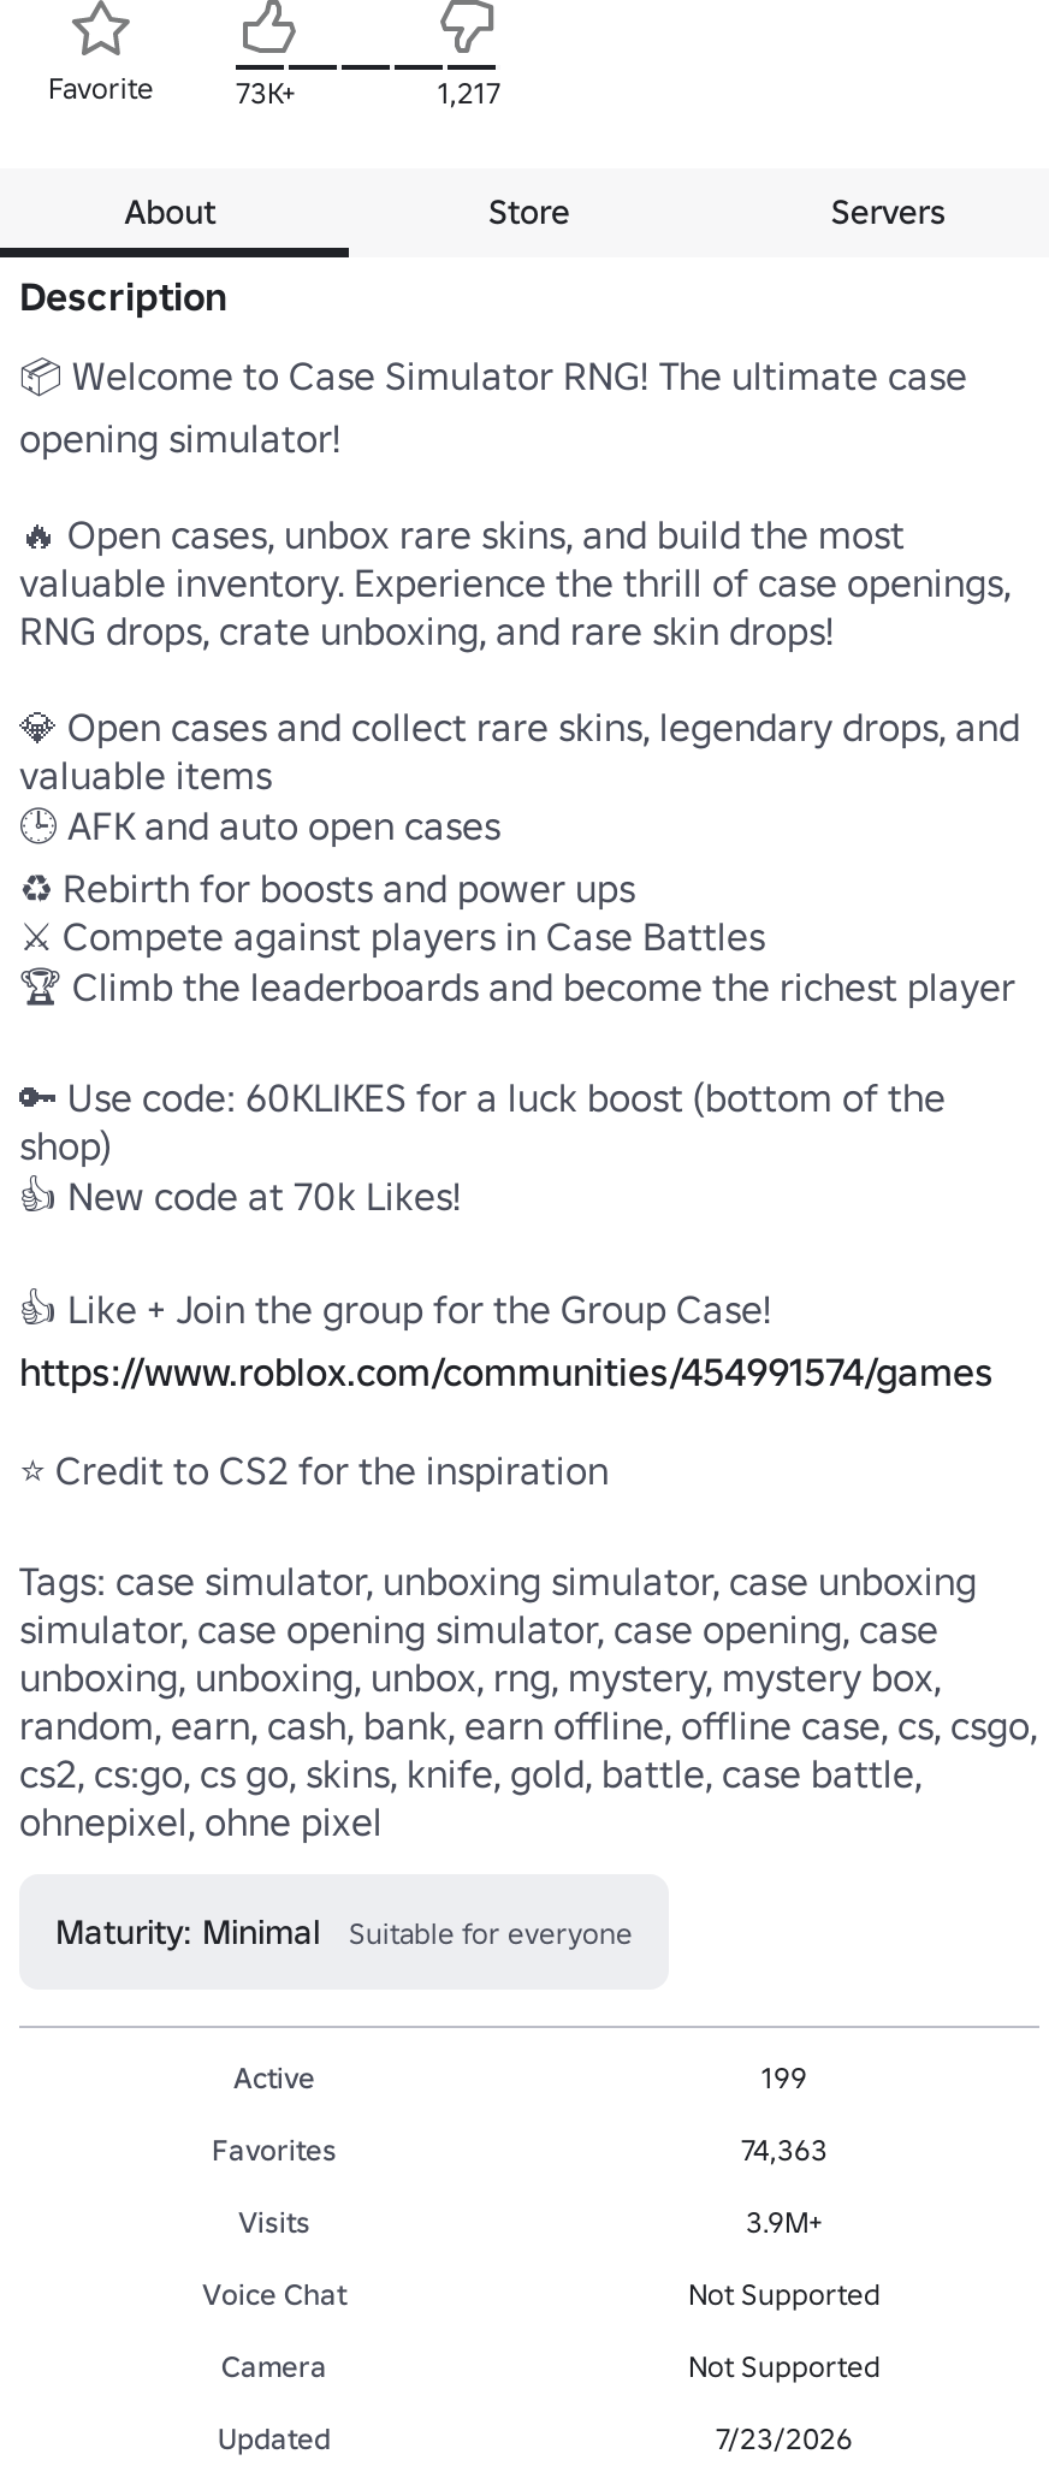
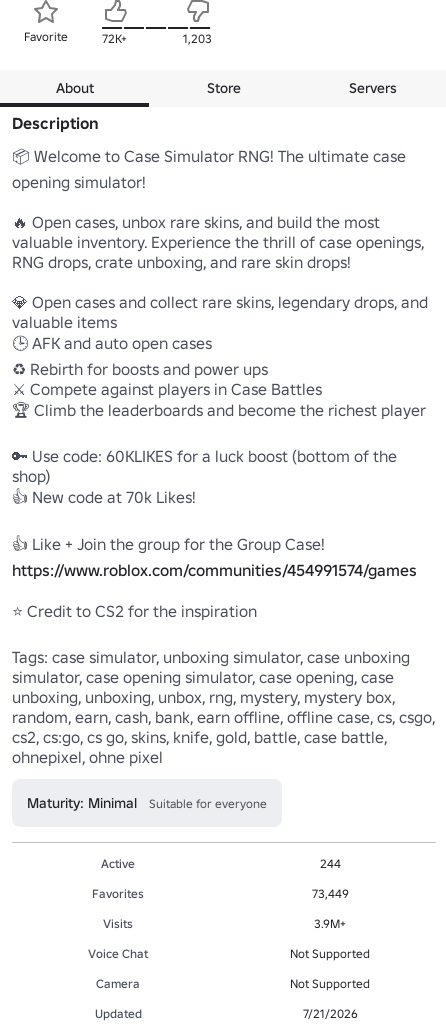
[236,73,500,109] 73K+ | 1,217 -> [102,30,212,45] 72K+ | 1,203
[761,2058,807,2094] 199 -> [319,855,340,870] 244
[741,2130,828,2166] 74,363 -> [311,885,348,900] 73,449
[716,2419,853,2455] 7/23/2026 -> [302,1005,357,1020] 7/21/2026

